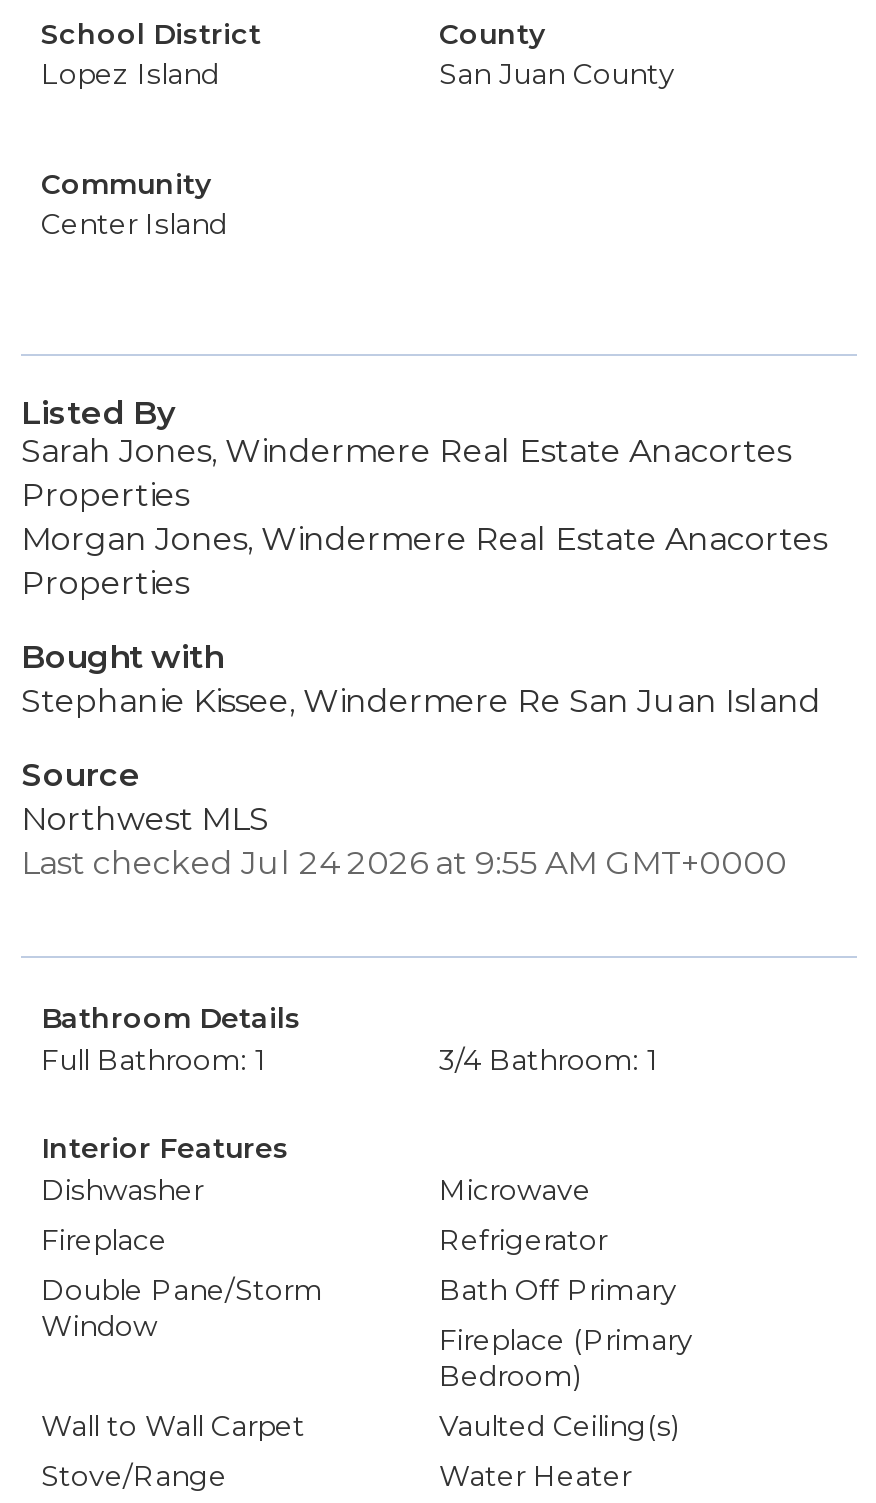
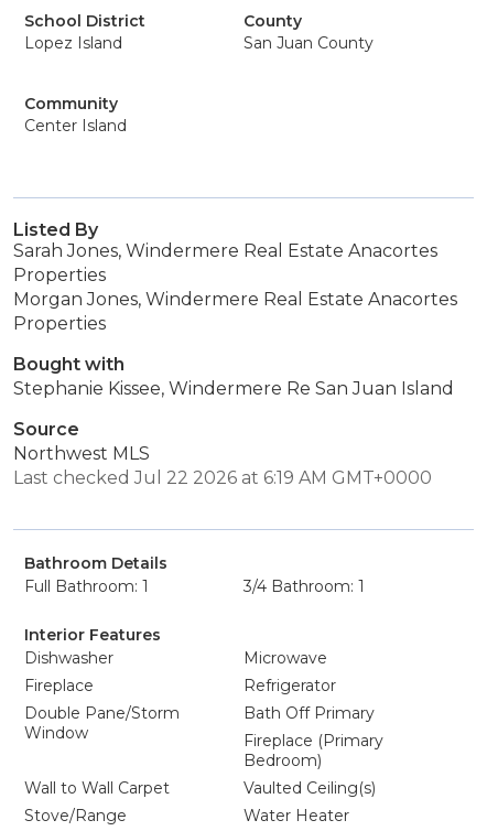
[21,844,787,882] Last checked Jul 24 2026 at 9:55 AM GMT+0000 -> [13,467,432,488] Last checked Jul 22 2026 at 6:19 AM GMT+0000

